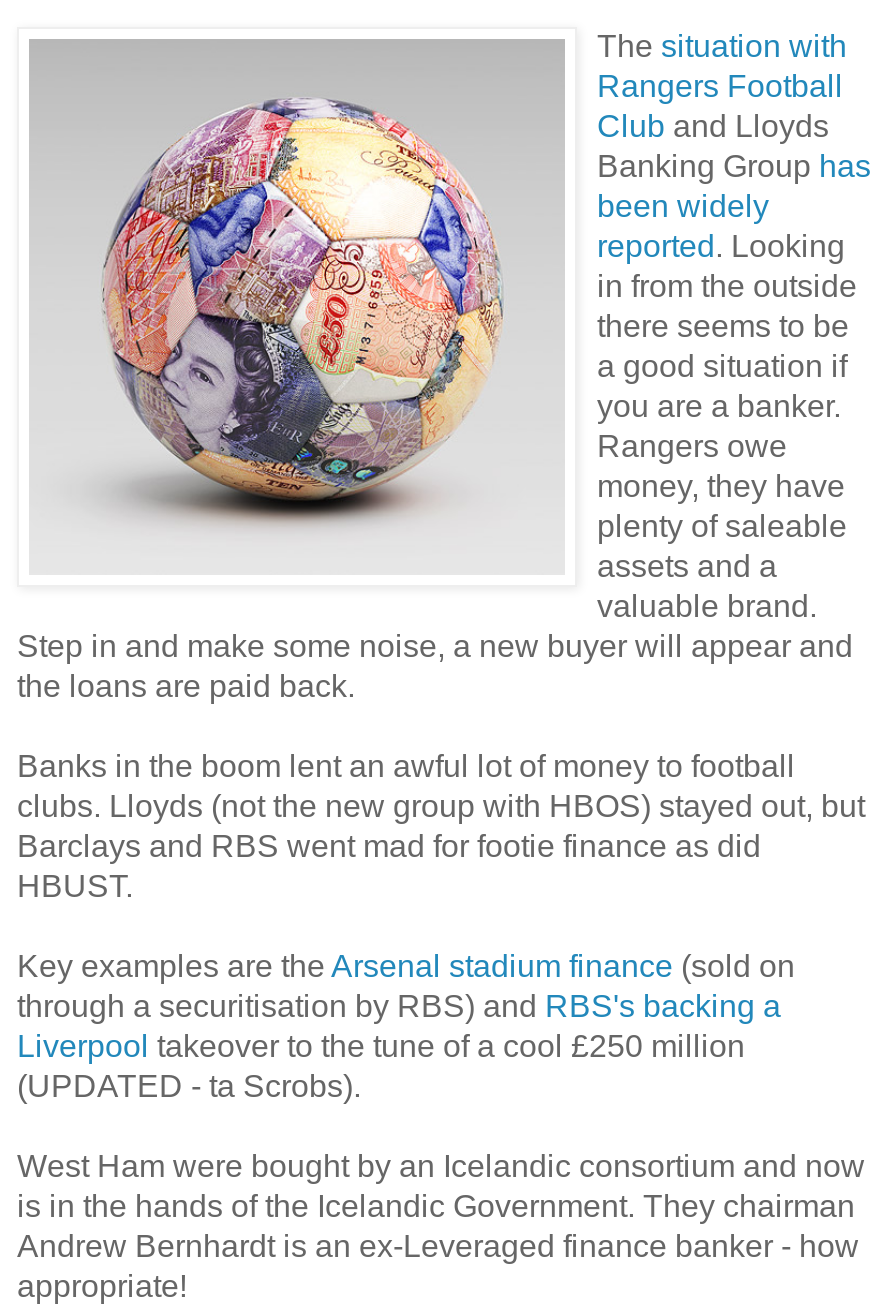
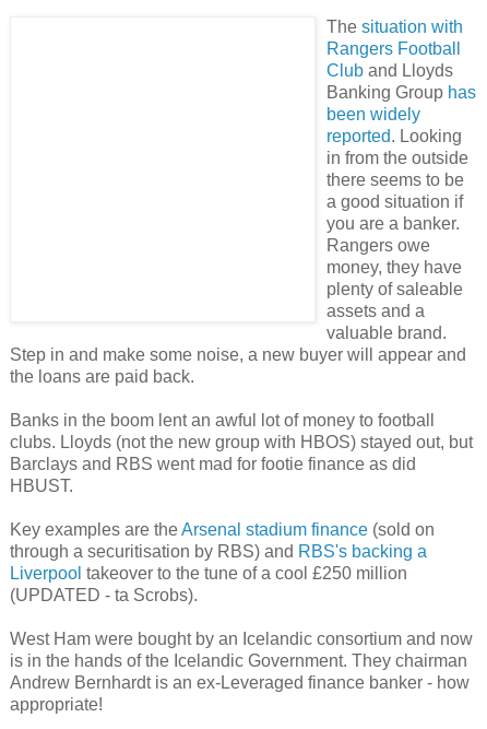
[29,39,565,573] [image] -> none

